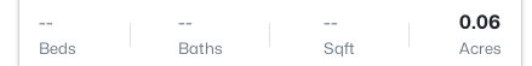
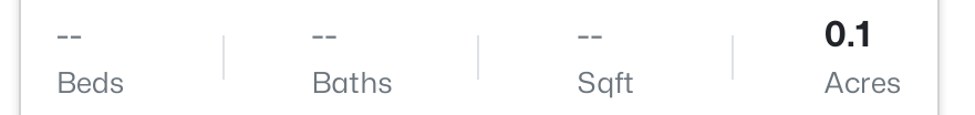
[459,11,500,34] 0.06 -> [824,13,871,55] 0.1

